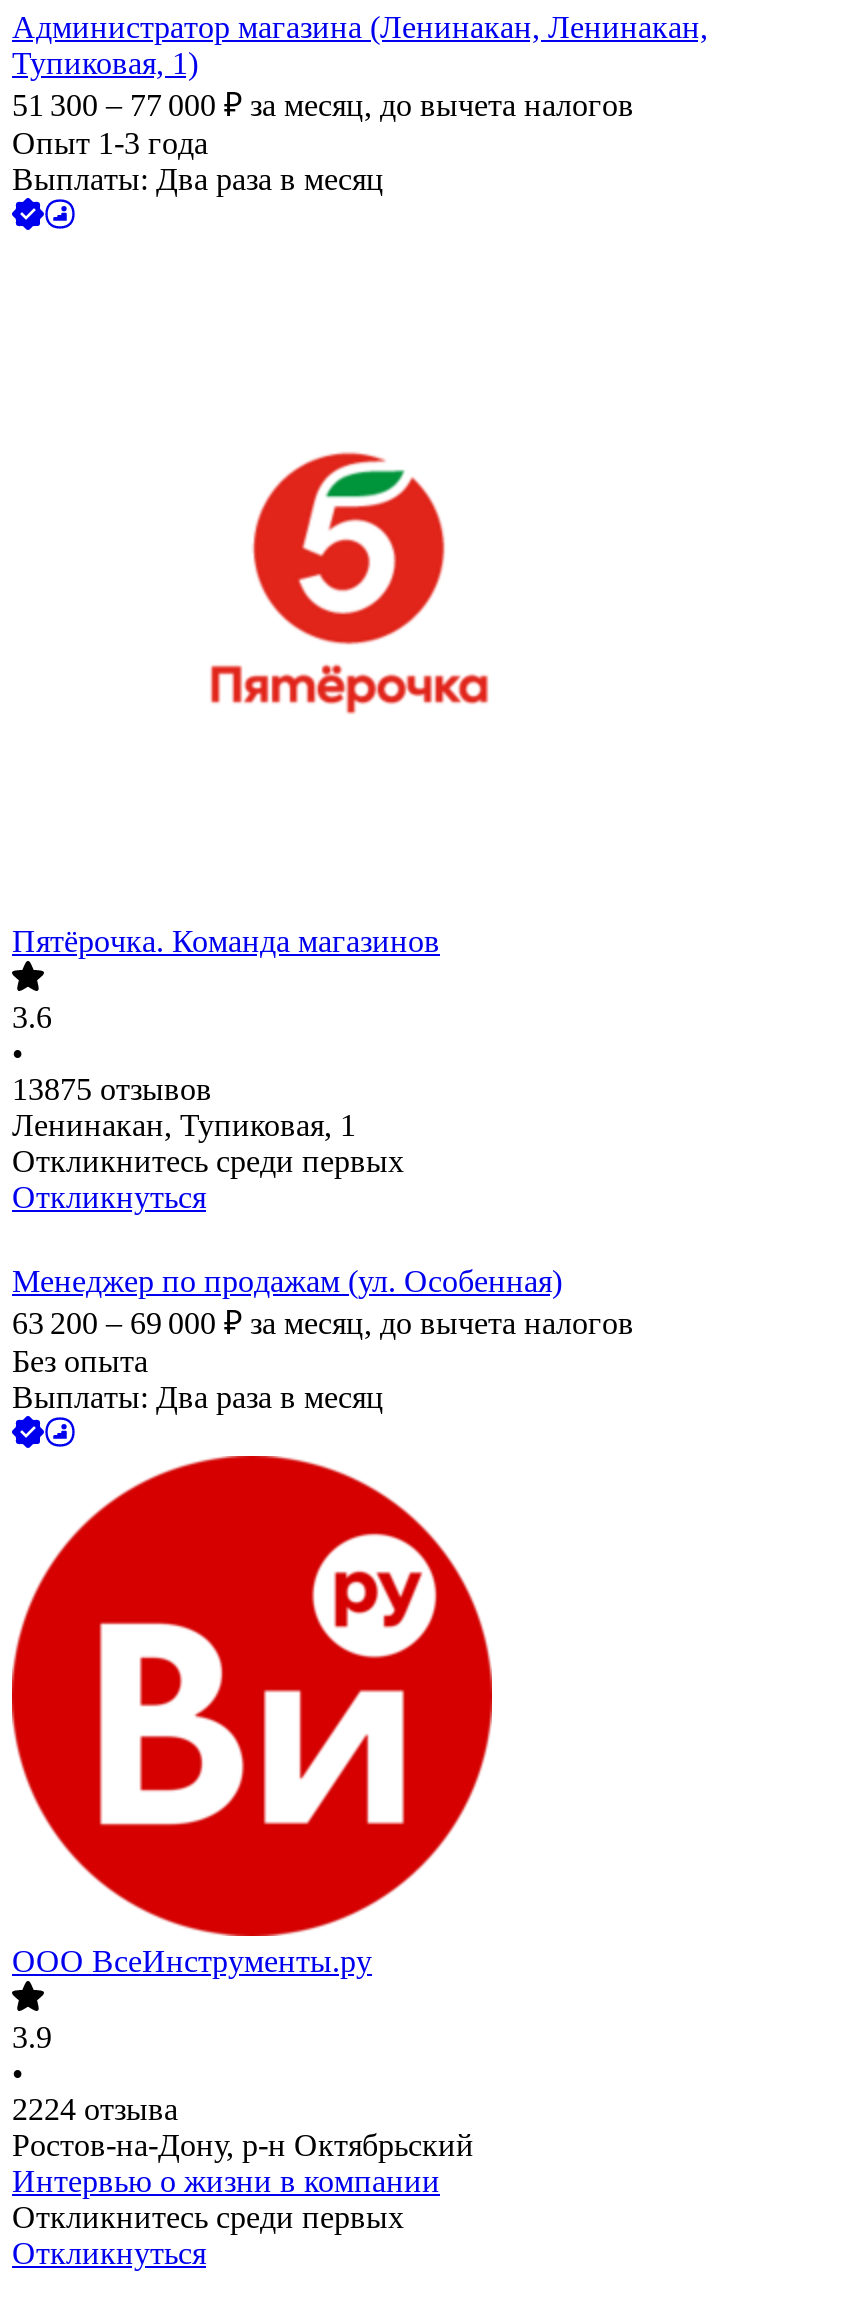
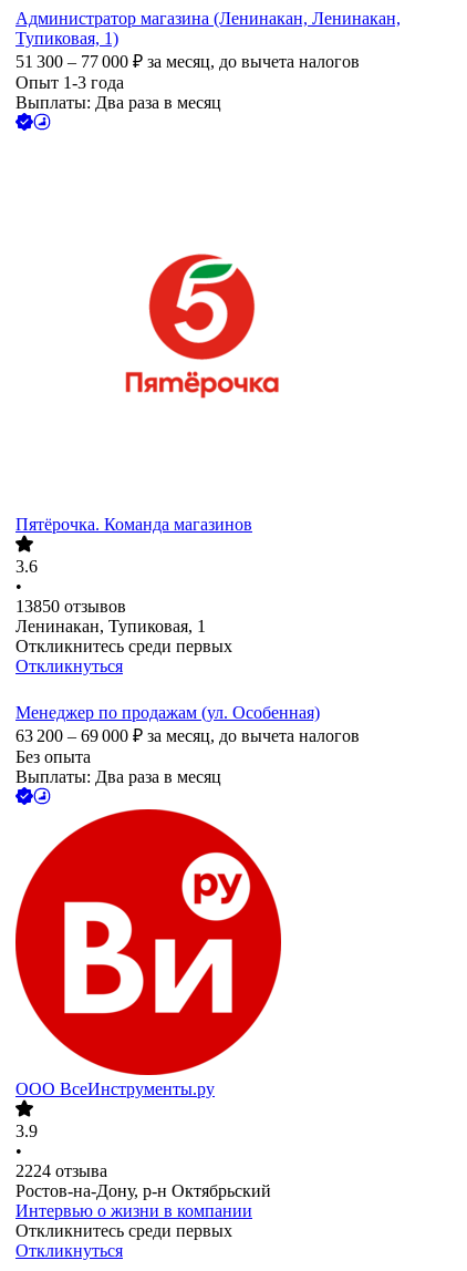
[12,1073,212,1107] 13875 отзывов -> [15,597,126,616] 13850 отзывов

